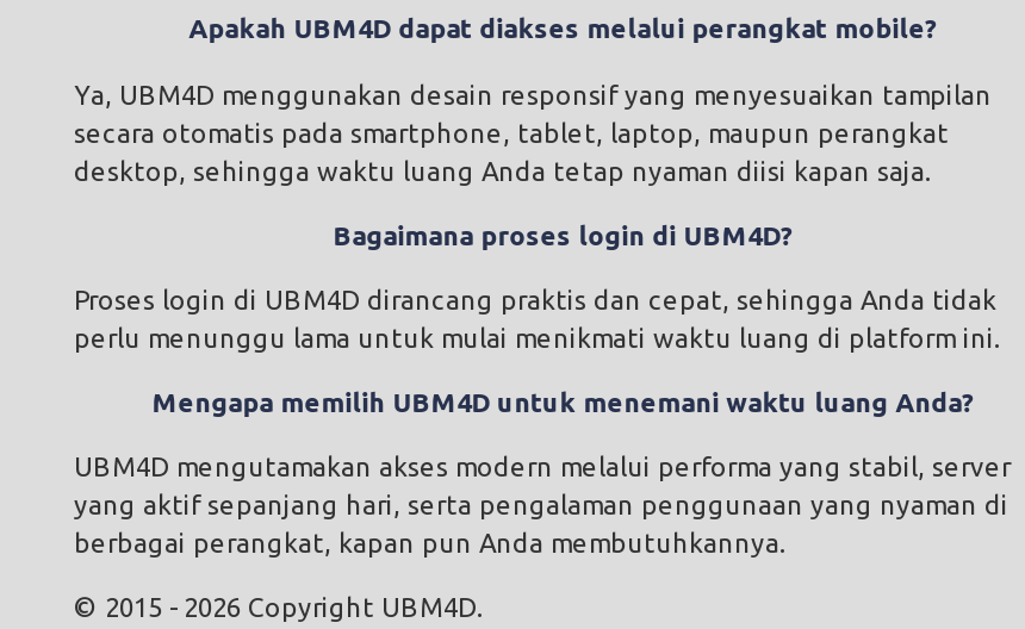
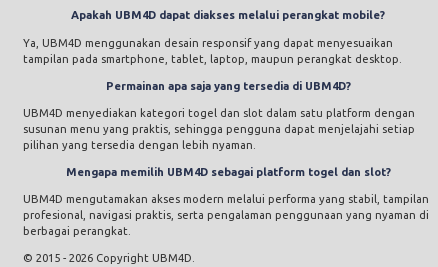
[74,80,992,185] Ya, UBM4D menggunakan desain responsif yang menyesuaikan tampilan | secara otomatis pada smartphone, tablet, laptop, maupun perangkat | desktop, sehingga waktu luang Anda tetap nyaman diisi kapan saja. -> [23,36,402,64] Ya, UBM4D menggunakan desain responsif yang dapat menyesuaikan | tampilan pada smartphone, tablet, laptop, maupun perangkat desktop.
[333,221,793,249] Bagaimana proses login di UBM4D? -> [106,80,351,92] Permainan apa saja yang tersedia di UBM4D?
[74,286,1001,352] Proses login di UBM4D dirancang praktis dan cepat, sehingga Anda tidak | perlu menunggu lama untuk mulai menikmati waktu luang di platform ini. -> [23,107,415,151] UBM4D menyediakan kategori togel dan slot dalam satu platform dengan | susunan menu yang praktis, sehingga pengguna dapat menjelajahi setiap | pilihan yang tersedia dengan lebih nyaman.
[152,389,974,417] Mengapa memilih UBM4D untuk menemani waktu luang Anda? -> [66,166,391,178] Mengapa memilih UBM4D sebagai platform togel dan slot?
[74,453,1011,558] UBM4D mengutamakan akses modern melalui performa yang stabil, server | yang aktif sepanjang hari, serta pengalaman penggunaan yang nyaman di | berbagai perangkat, kapan pun Anda membutuhkannya. -> [23,193,429,237] UBM4D mengutamakan akses modern melalui performa yang stabil, tampilan | profesional, navigasi praktis, serta pengalaman penggunaan yang nyaman di | berbagai perangkat.

